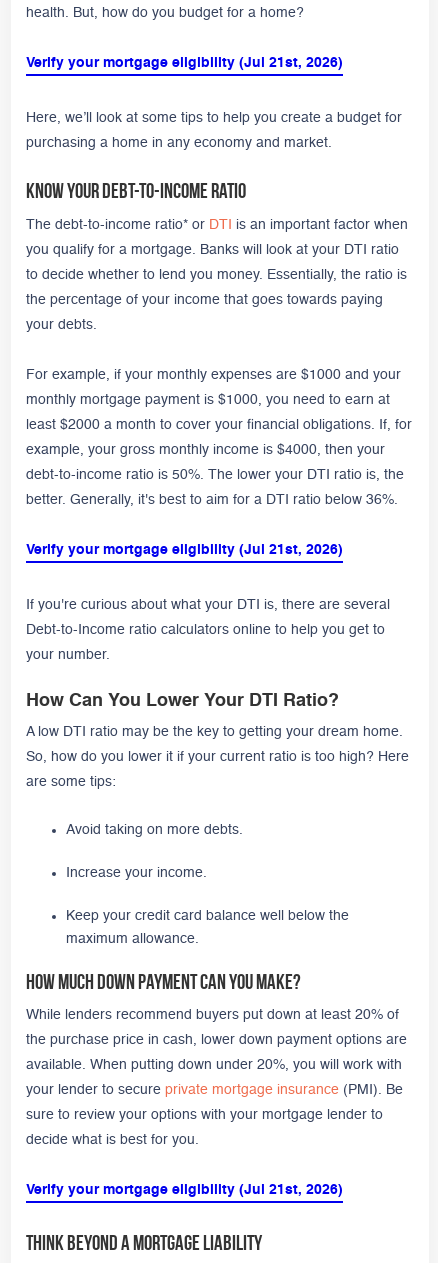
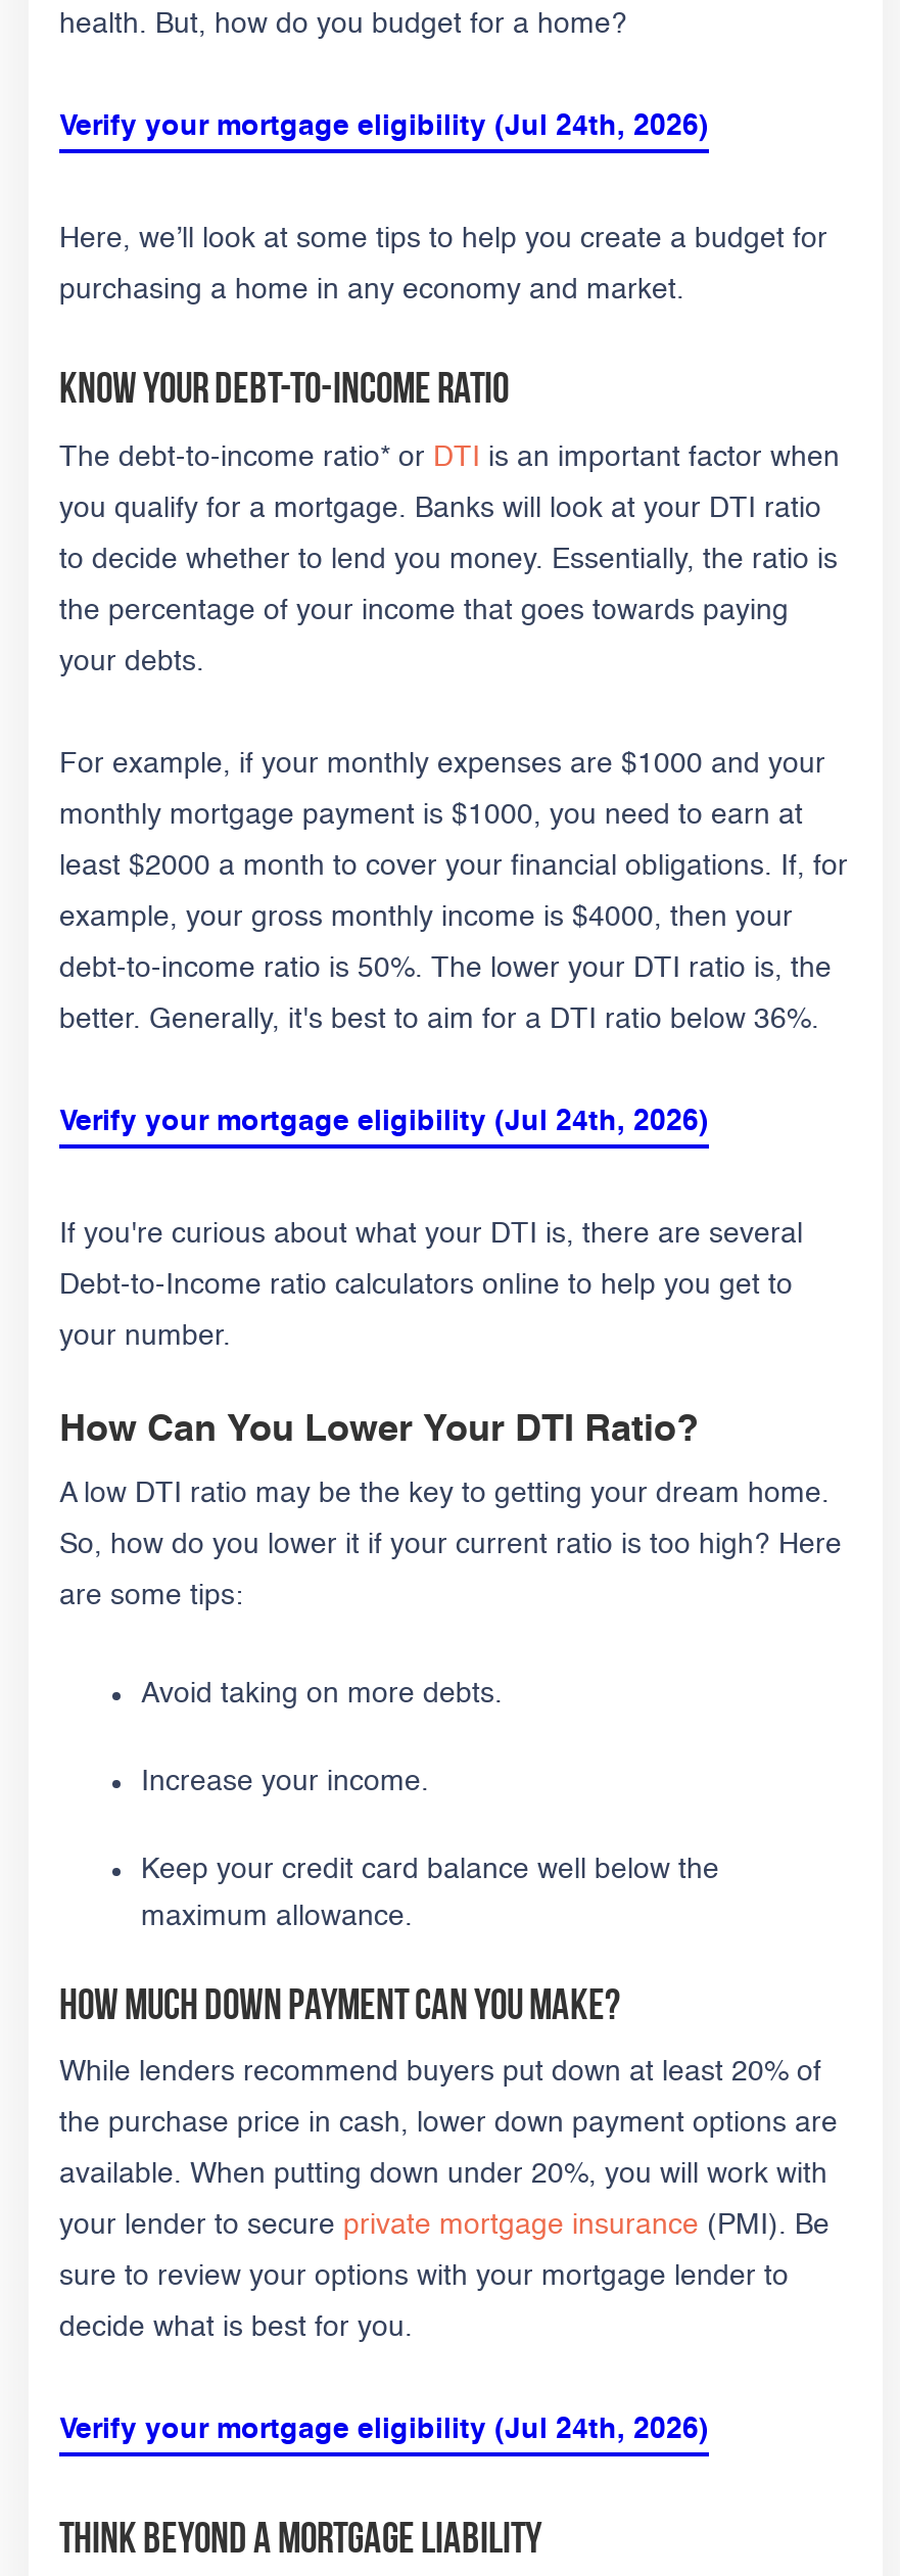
[26,56,343,70] Verify your mortgage eligibility (Jul 21st, 2026) -> [59,113,709,141] Verify your mortgage eligibility (Jul 24th, 2026)
[26,543,343,557] Verify your mortgage eligibility (Jul 21st, 2026) -> [59,1107,709,1136] Verify your mortgage eligibility (Jul 24th, 2026)
[26,1183,343,1197] Verify your mortgage eligibility (Jul 21st, 2026) -> [59,2416,709,2445] Verify your mortgage eligibility (Jul 24th, 2026)

